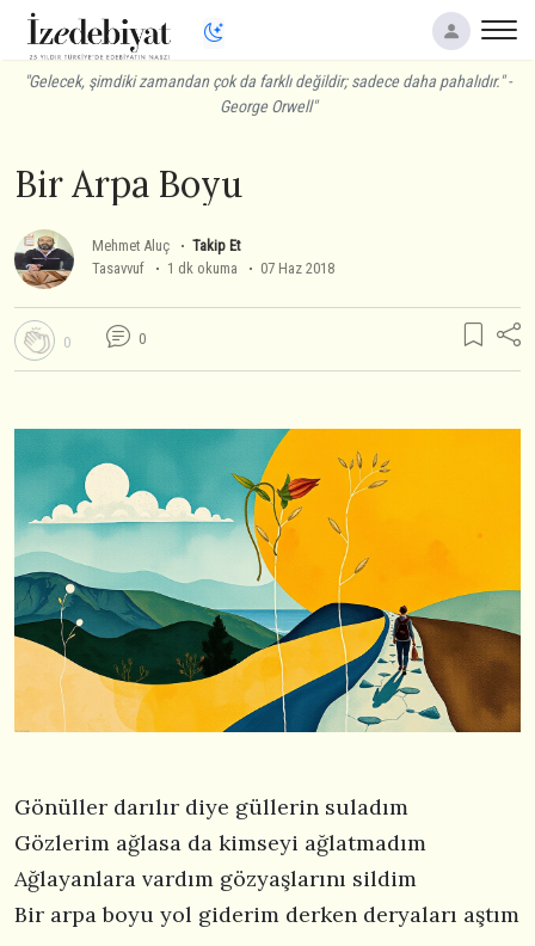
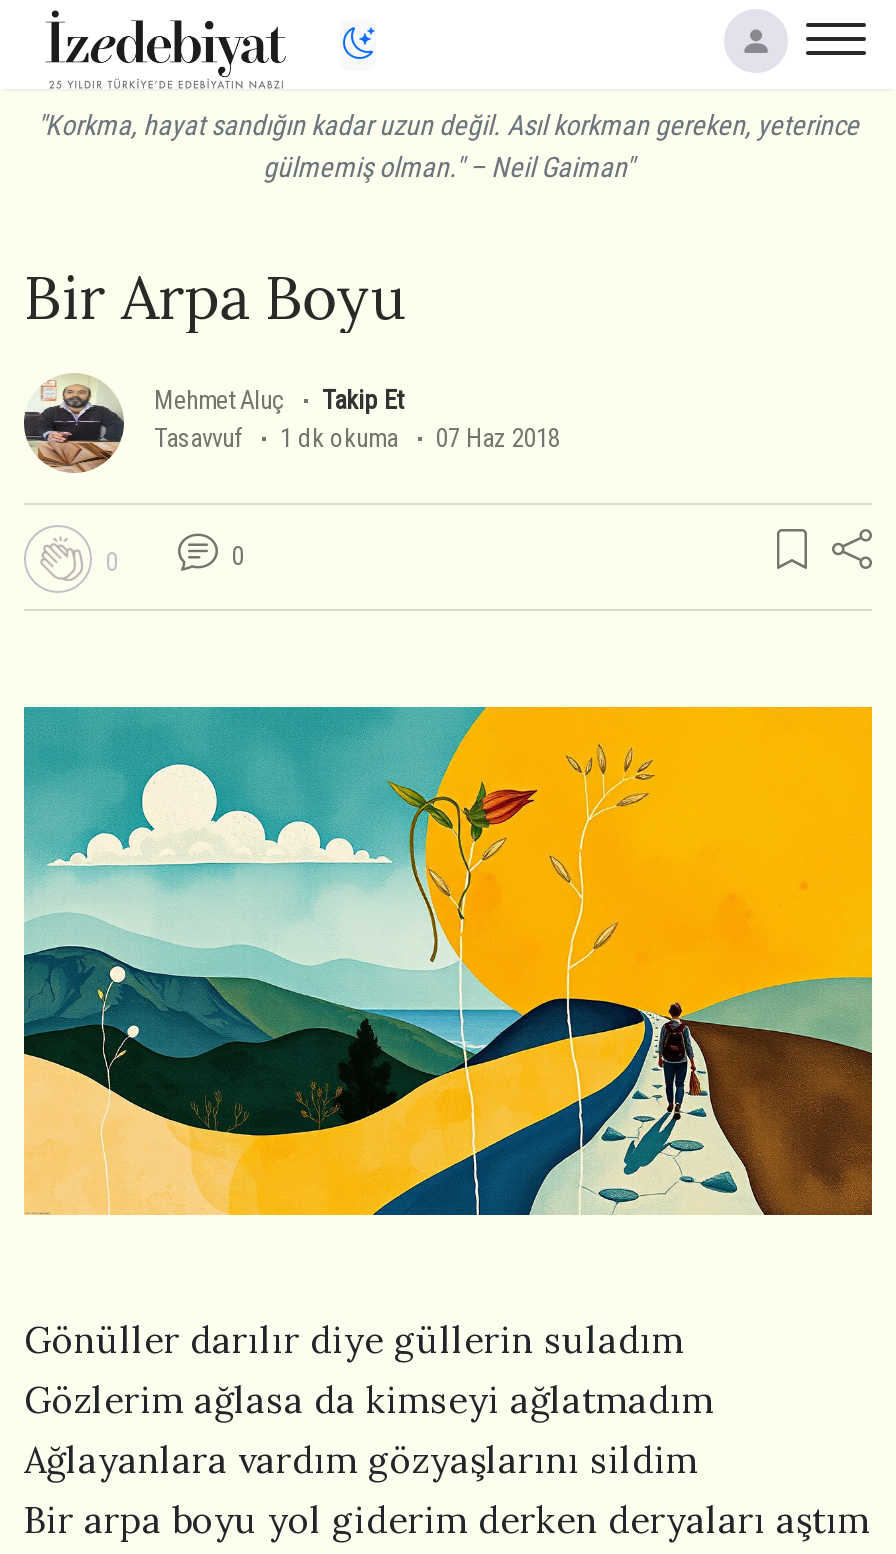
[24,72,511,116] "Gelecek, şimdiki zamandan çok da farklı değildir; sadece daha pahalıdır." - | George Orwell" -> [37,109,859,183] "Korkma, hayat sandığın kadar uzun değil. Asıl korkman gereken, yeterince | gülmemiş olman." – Neil Gaiman"

